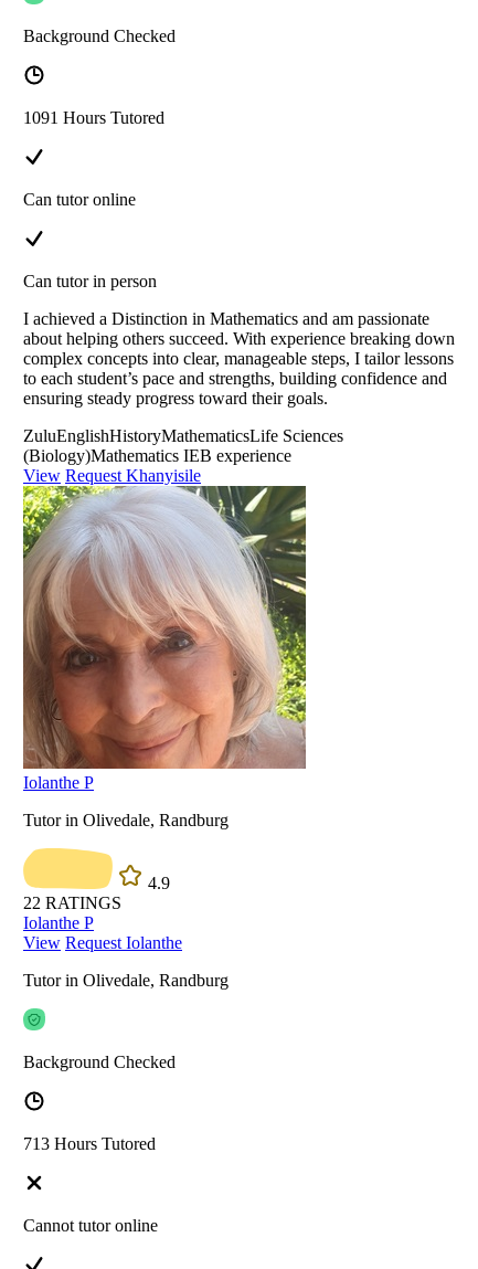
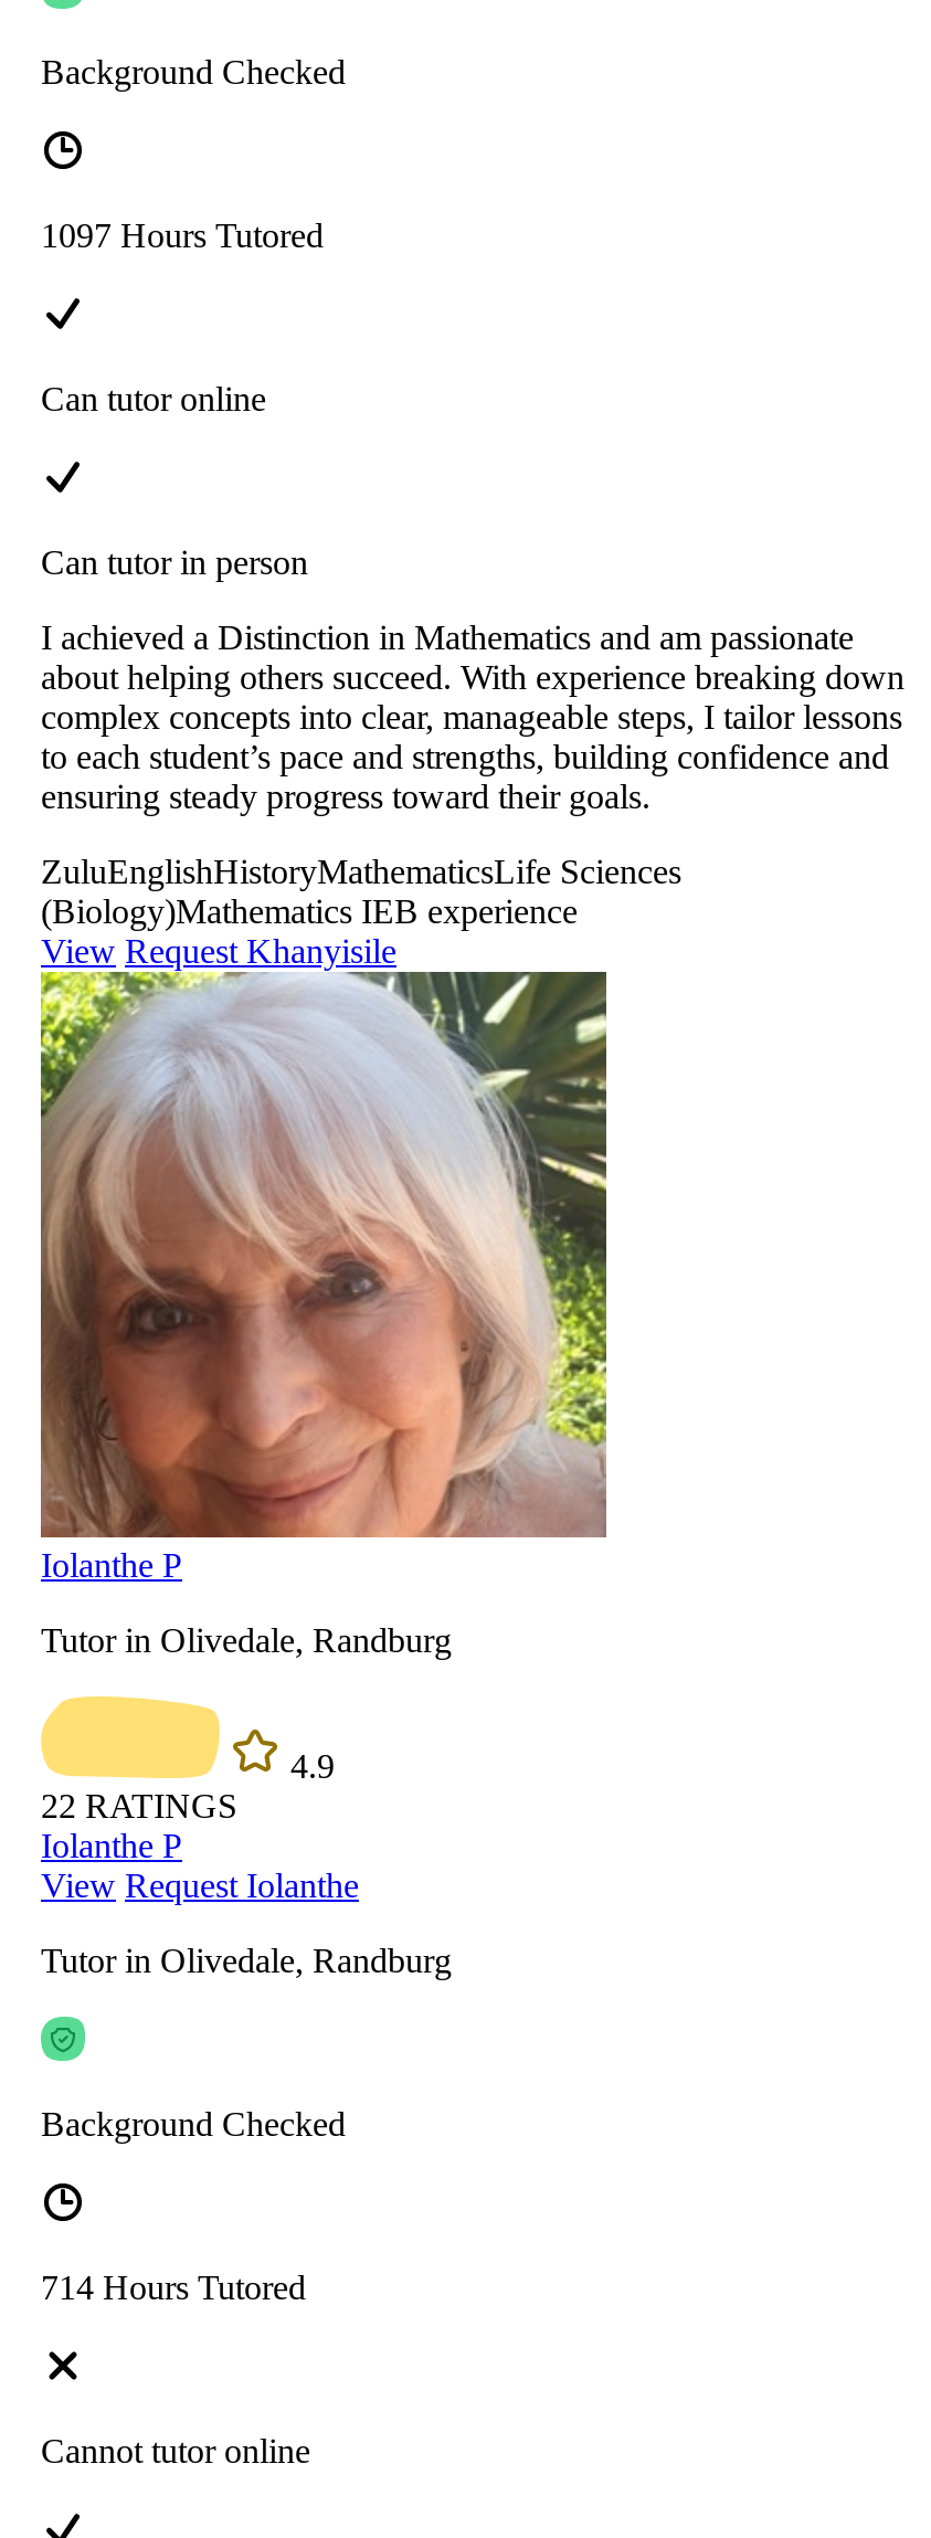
[23,108,164,127] 1091 Hours Tutored -> [41,216,324,254] 1097 Hours Tutored
[23,1134,156,1153] 713 Hours Tutored -> [41,2268,306,2306] 714 Hours Tutored

